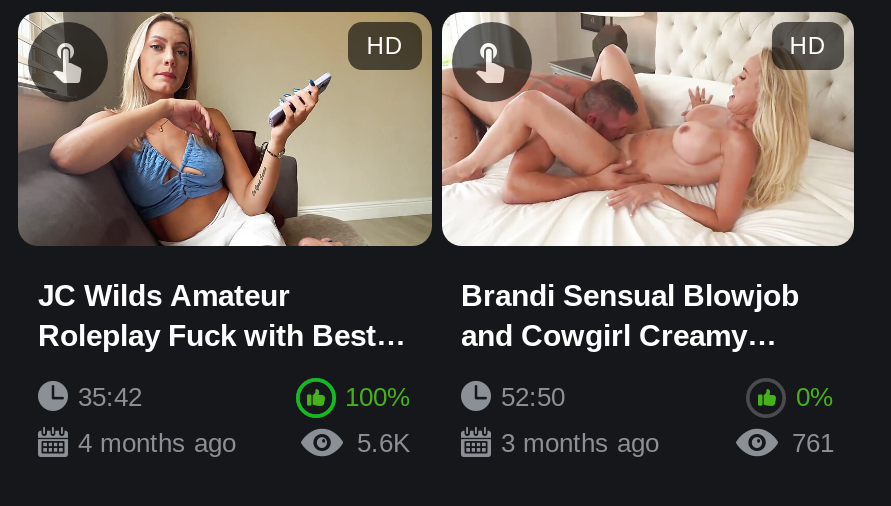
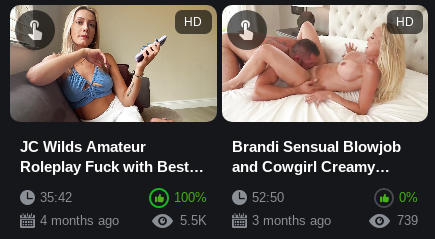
[357,427,411,457] 5.6K -> [179,213,206,228] 5.5K
[792,427,834,457] 761 -> [397,213,418,228] 739

